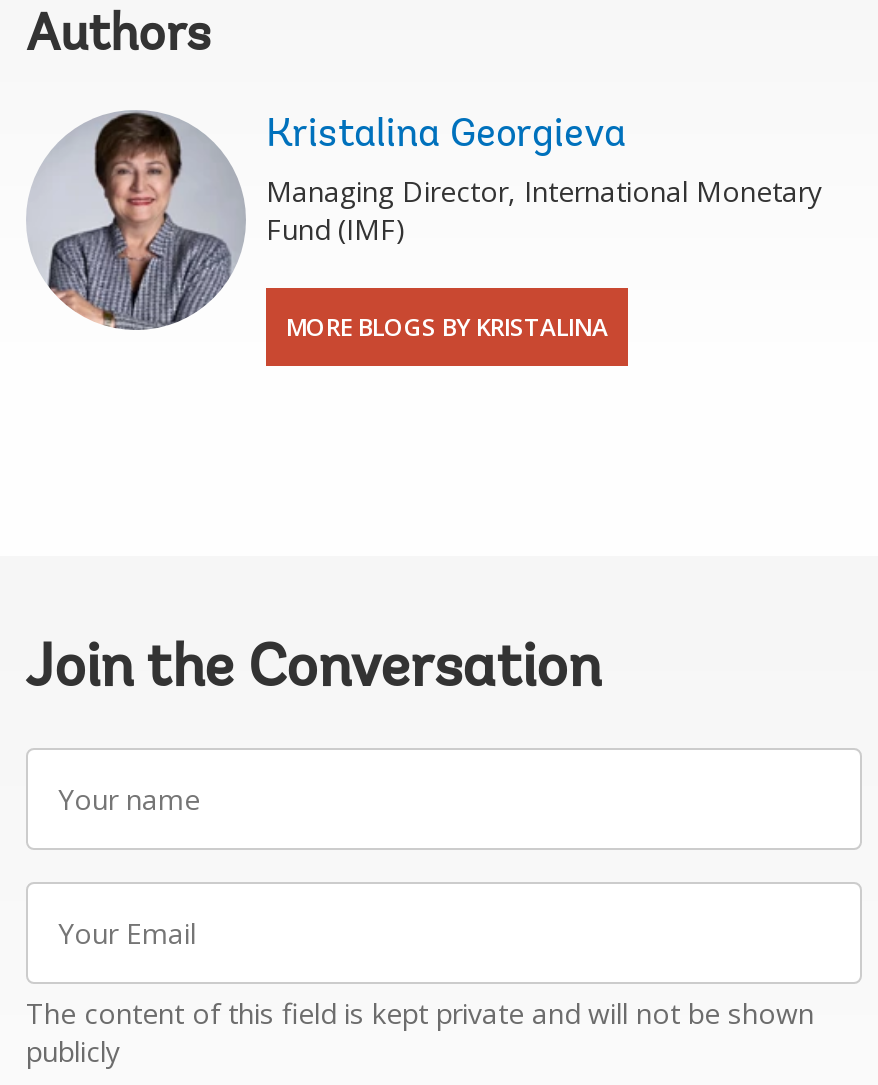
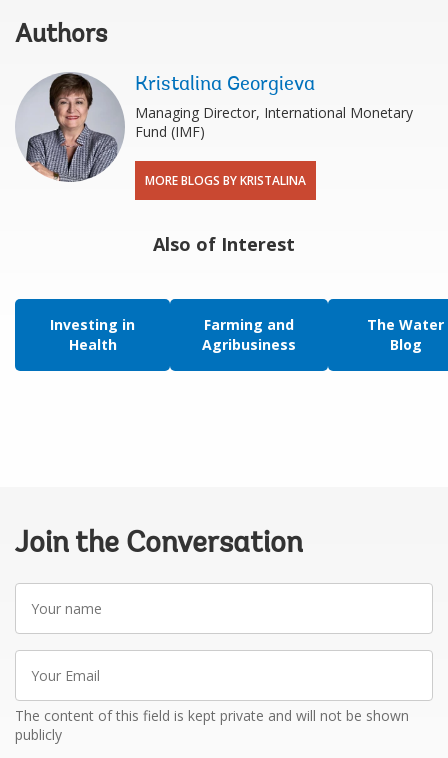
none -> [14,232,445,372] [image] | Also of Interest | Investing in | Health
none -> [202,315,296,354] Farming and | Agribusiness
none -> [367,315,444,354] The Water | Blog

